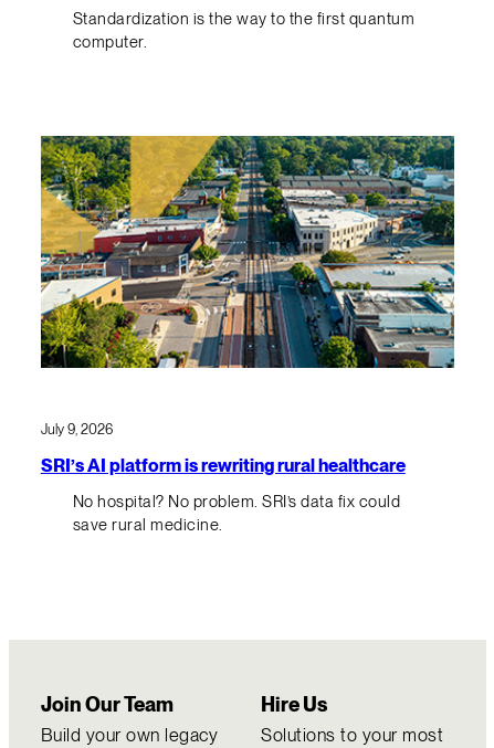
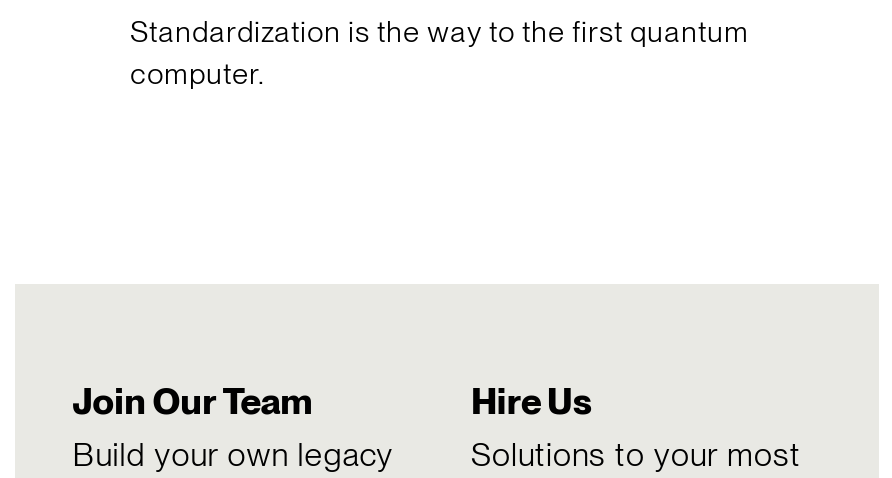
[40,135,455,369] [image] -> none
[41,421,405,535] July 9, 2026 | SRI’s AI platform is rewriting rural healthcare | No hospital? No problem. SRI’s data fix could | save rural medicine. -> none

